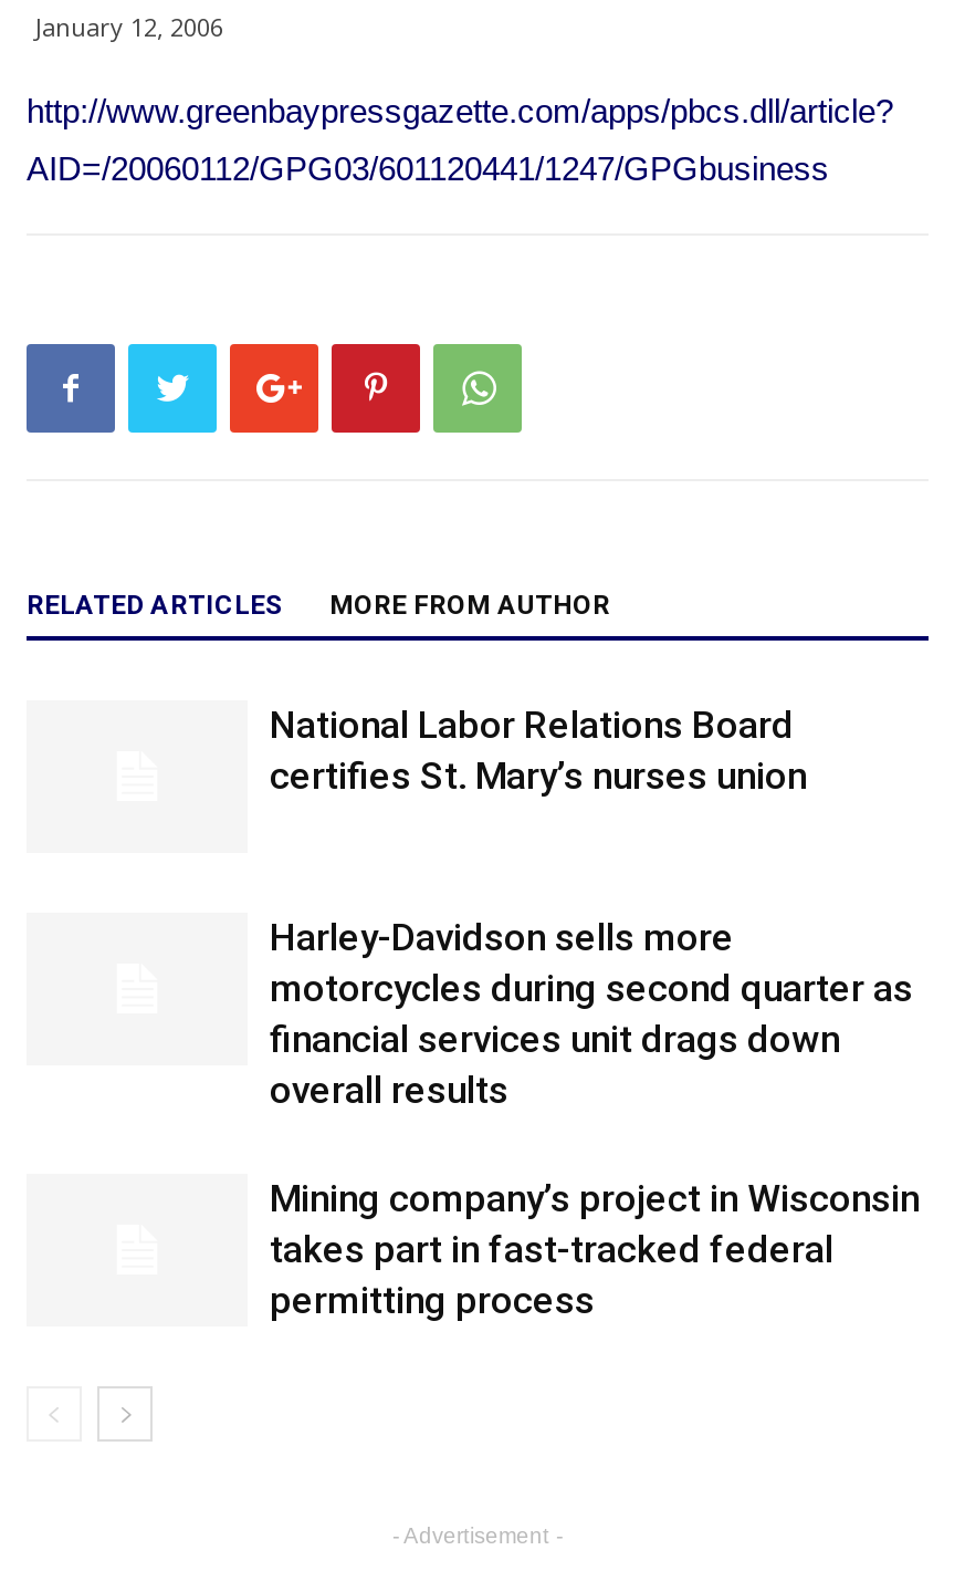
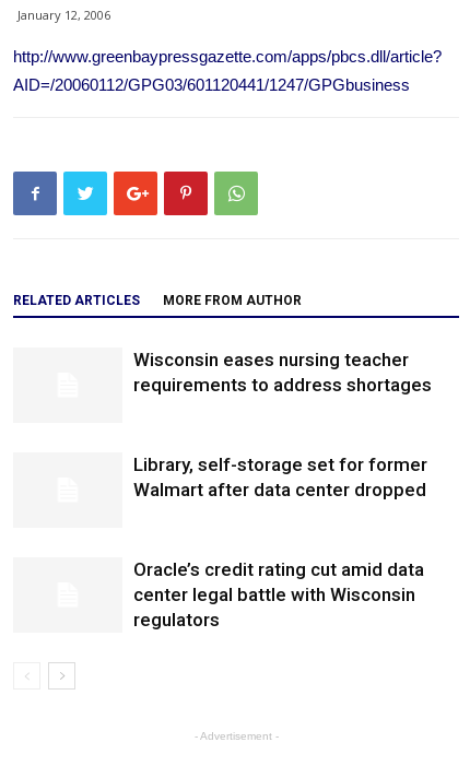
[270,703,807,798] National Labor Relations Board | certifies St. Mary’s nurses union -> [133,349,432,396] Wisconsin eases nursing teacher | requirements to address shortages
[270,915,913,1112] Harley-Davidson sells more | motorcycles during second quarter as | financial services unit drags down | overall results -> [133,453,427,500] Library, self-storage set for former | Walmart after data center dropped
[270,1176,920,1322] Mining company’s project in Wisconsin | takes part in fast-tracked federal | permitting process -> [133,558,424,631] Oracle’s credit rating cut amid data | center legal battle with Wisconsin | regulators

